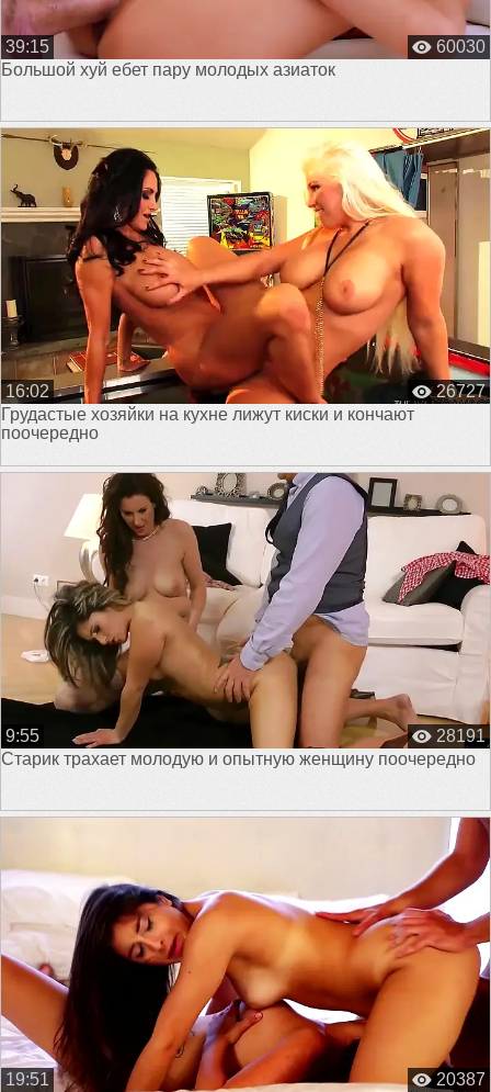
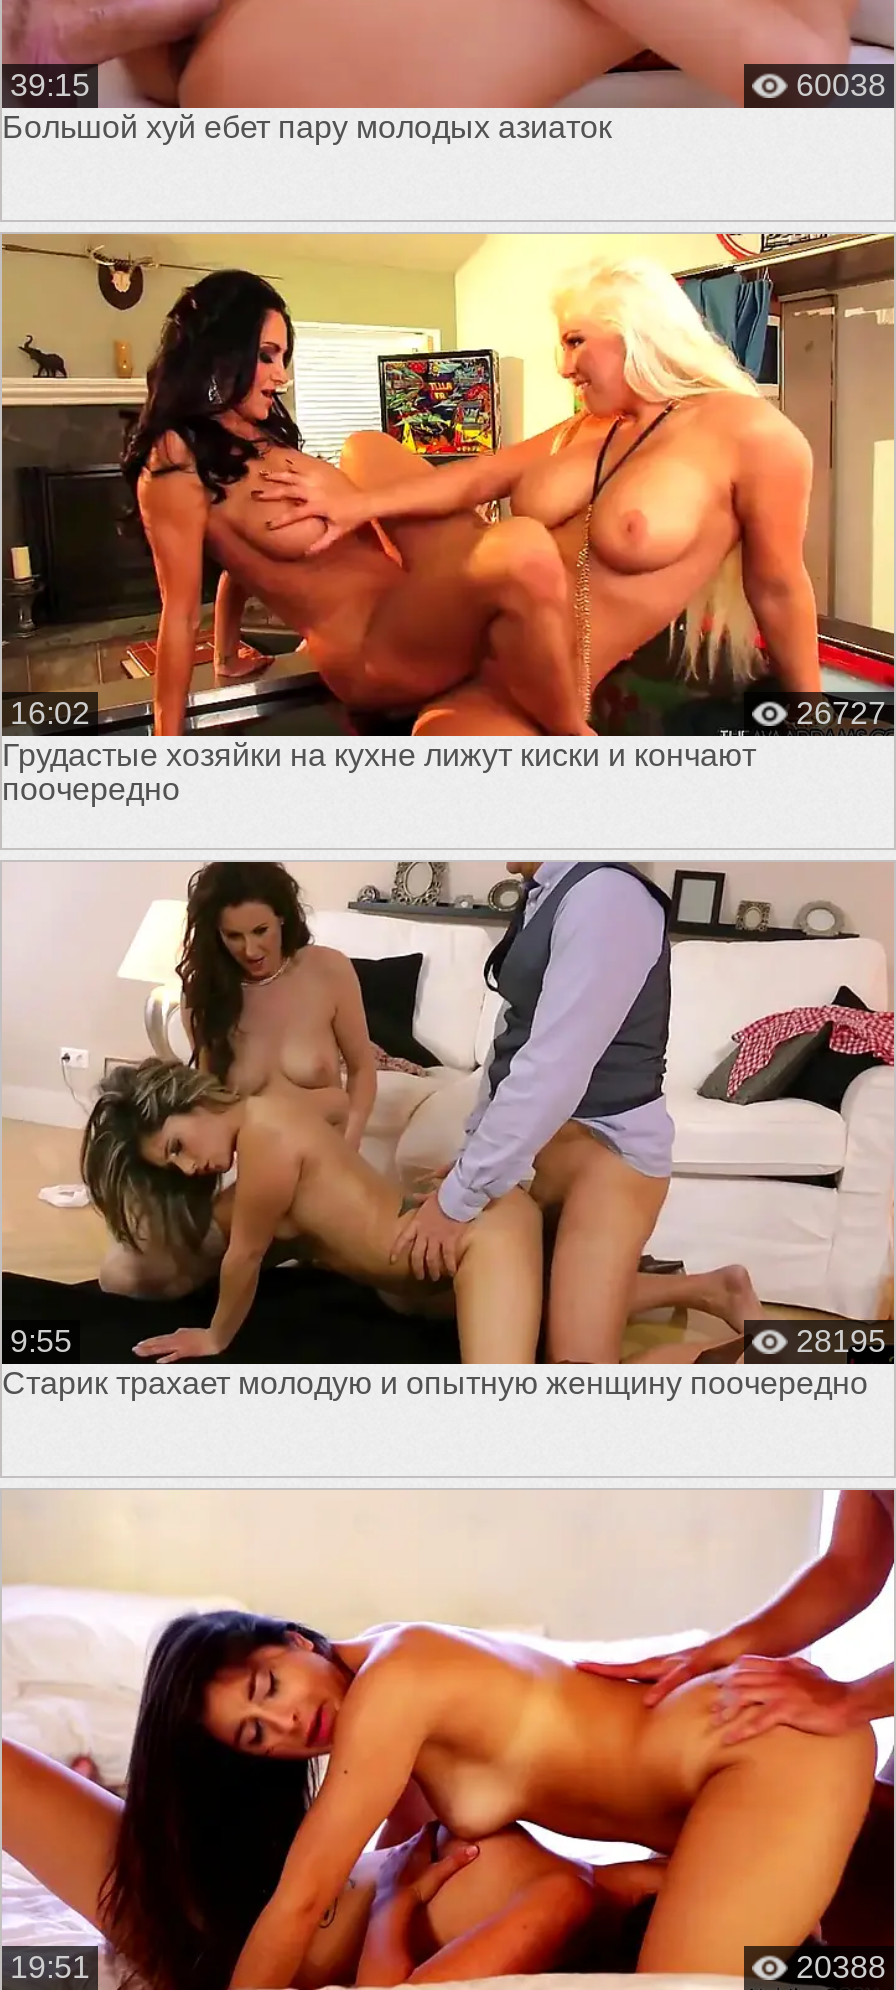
[436,37,486,56] 60030 -> [796,68,886,102] 60038
[436,726,486,745] 28191 -> [796,1323,886,1357] 28195
[436,1070,486,1089] 20387 -> [796,1951,886,1985] 20388

